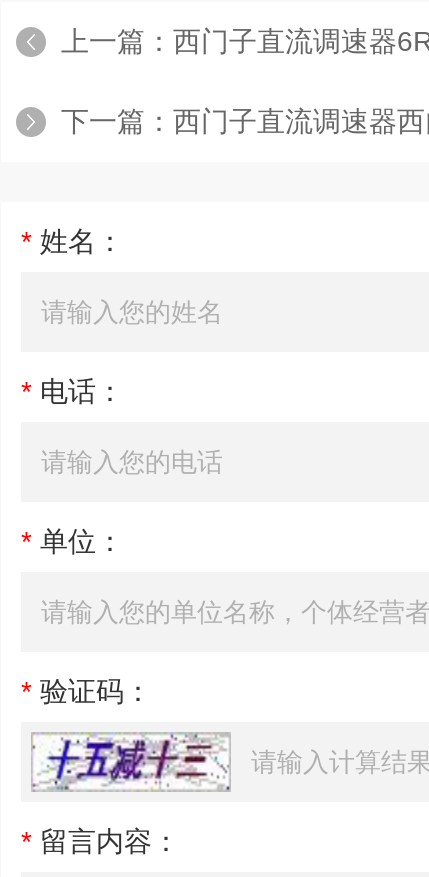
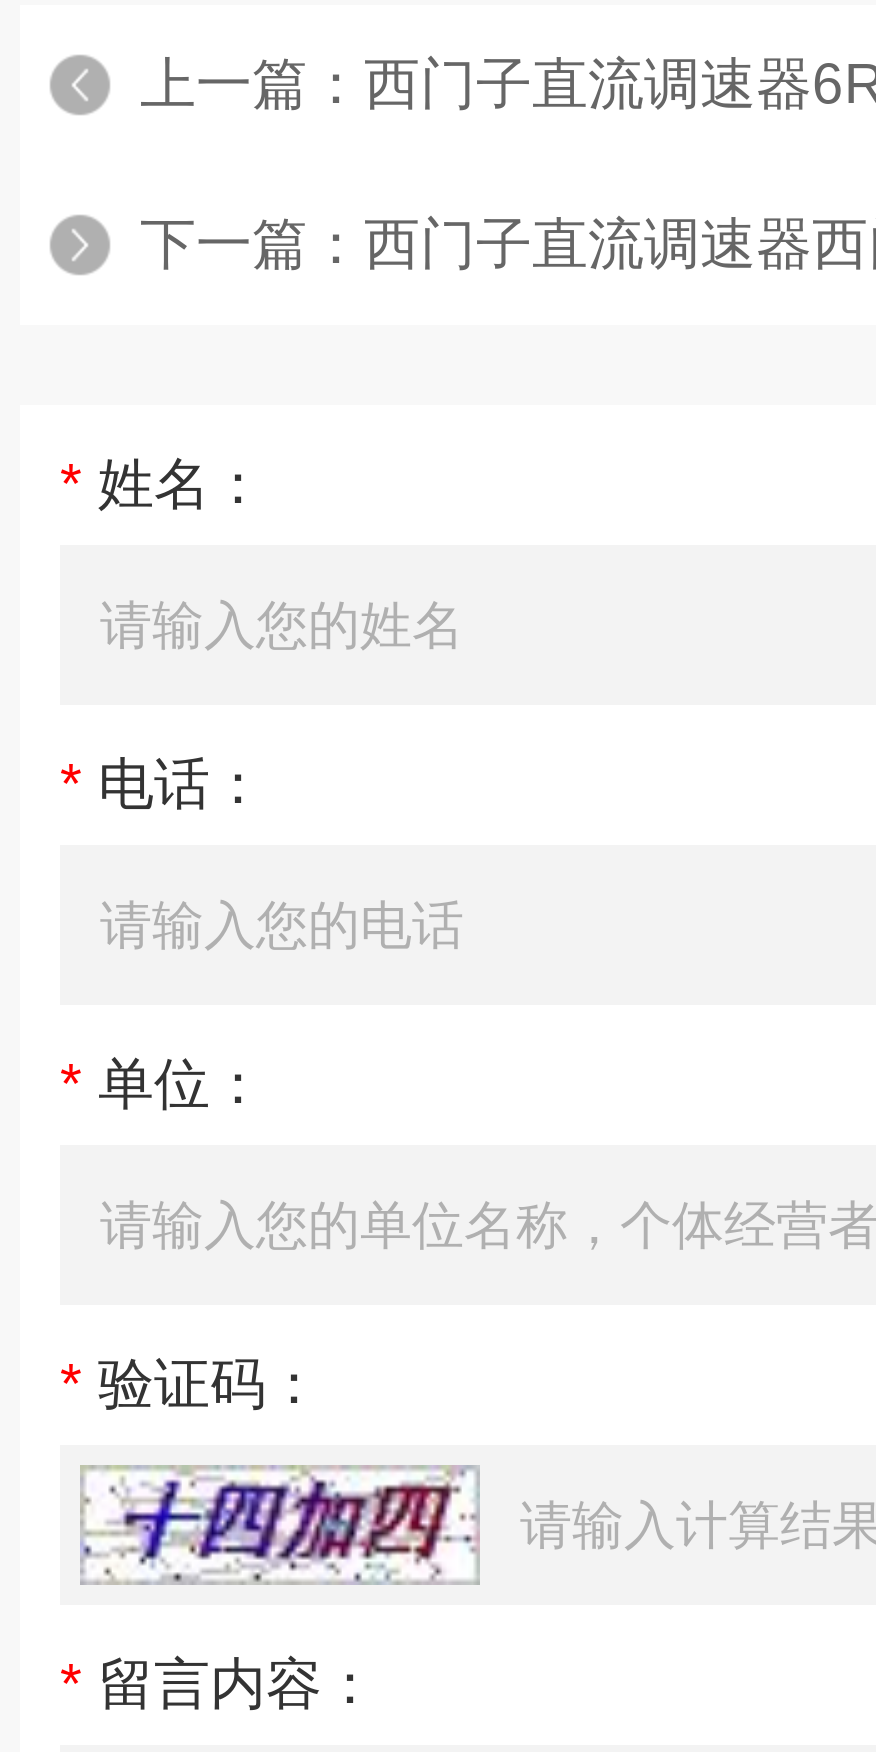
[31,732,230,792] [image] -> [80,1465,478,1585] [image]

